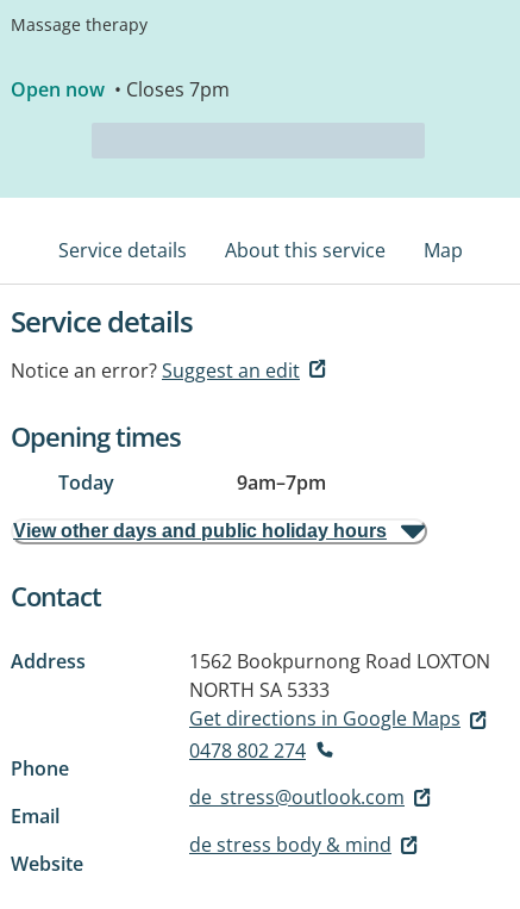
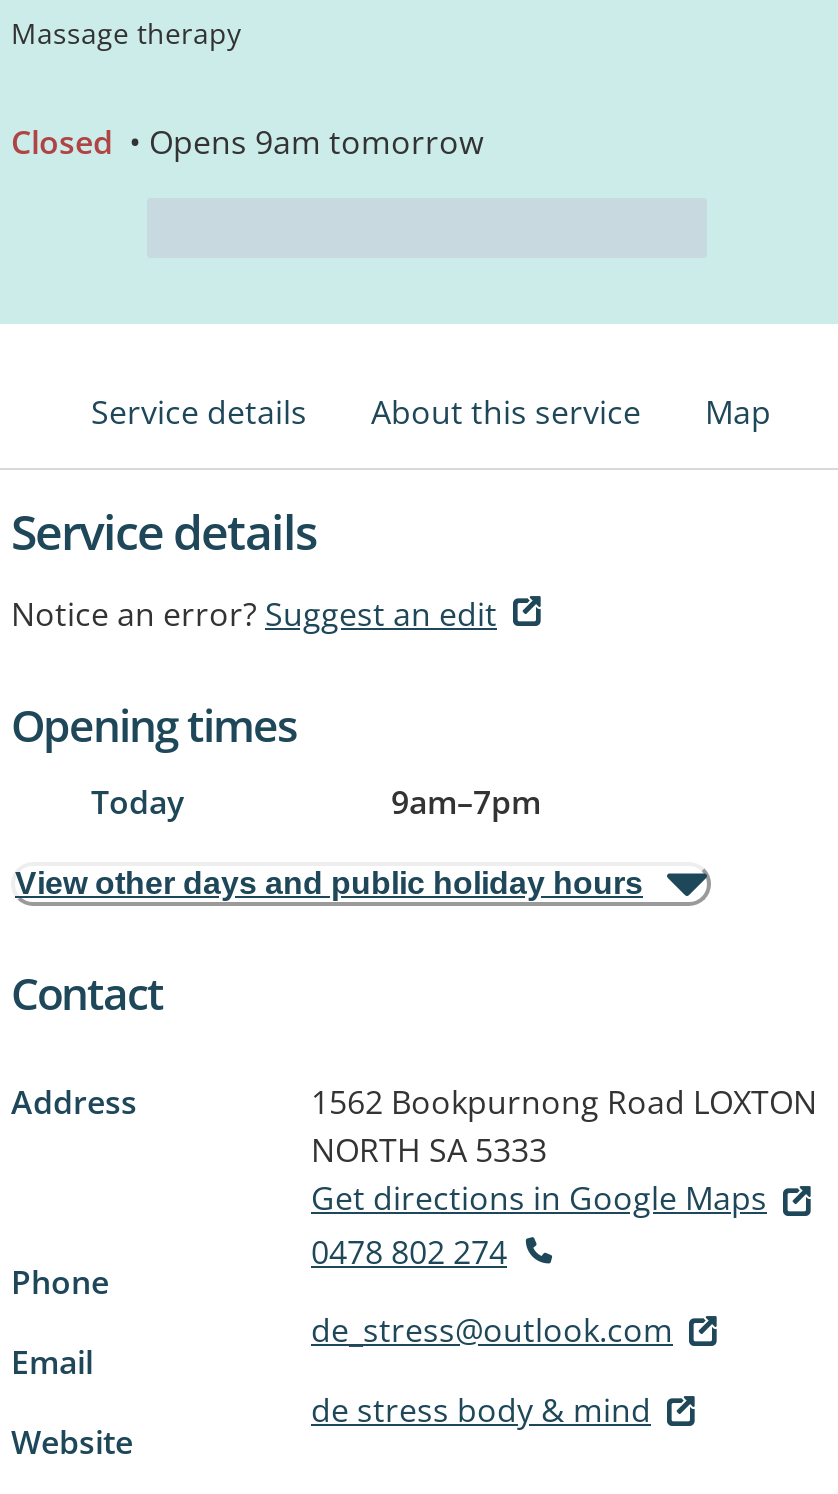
[11,76,230,102] Open now • Closes 7pm -> [11,120,483,164] Closed • Opens 9am tomorrow

